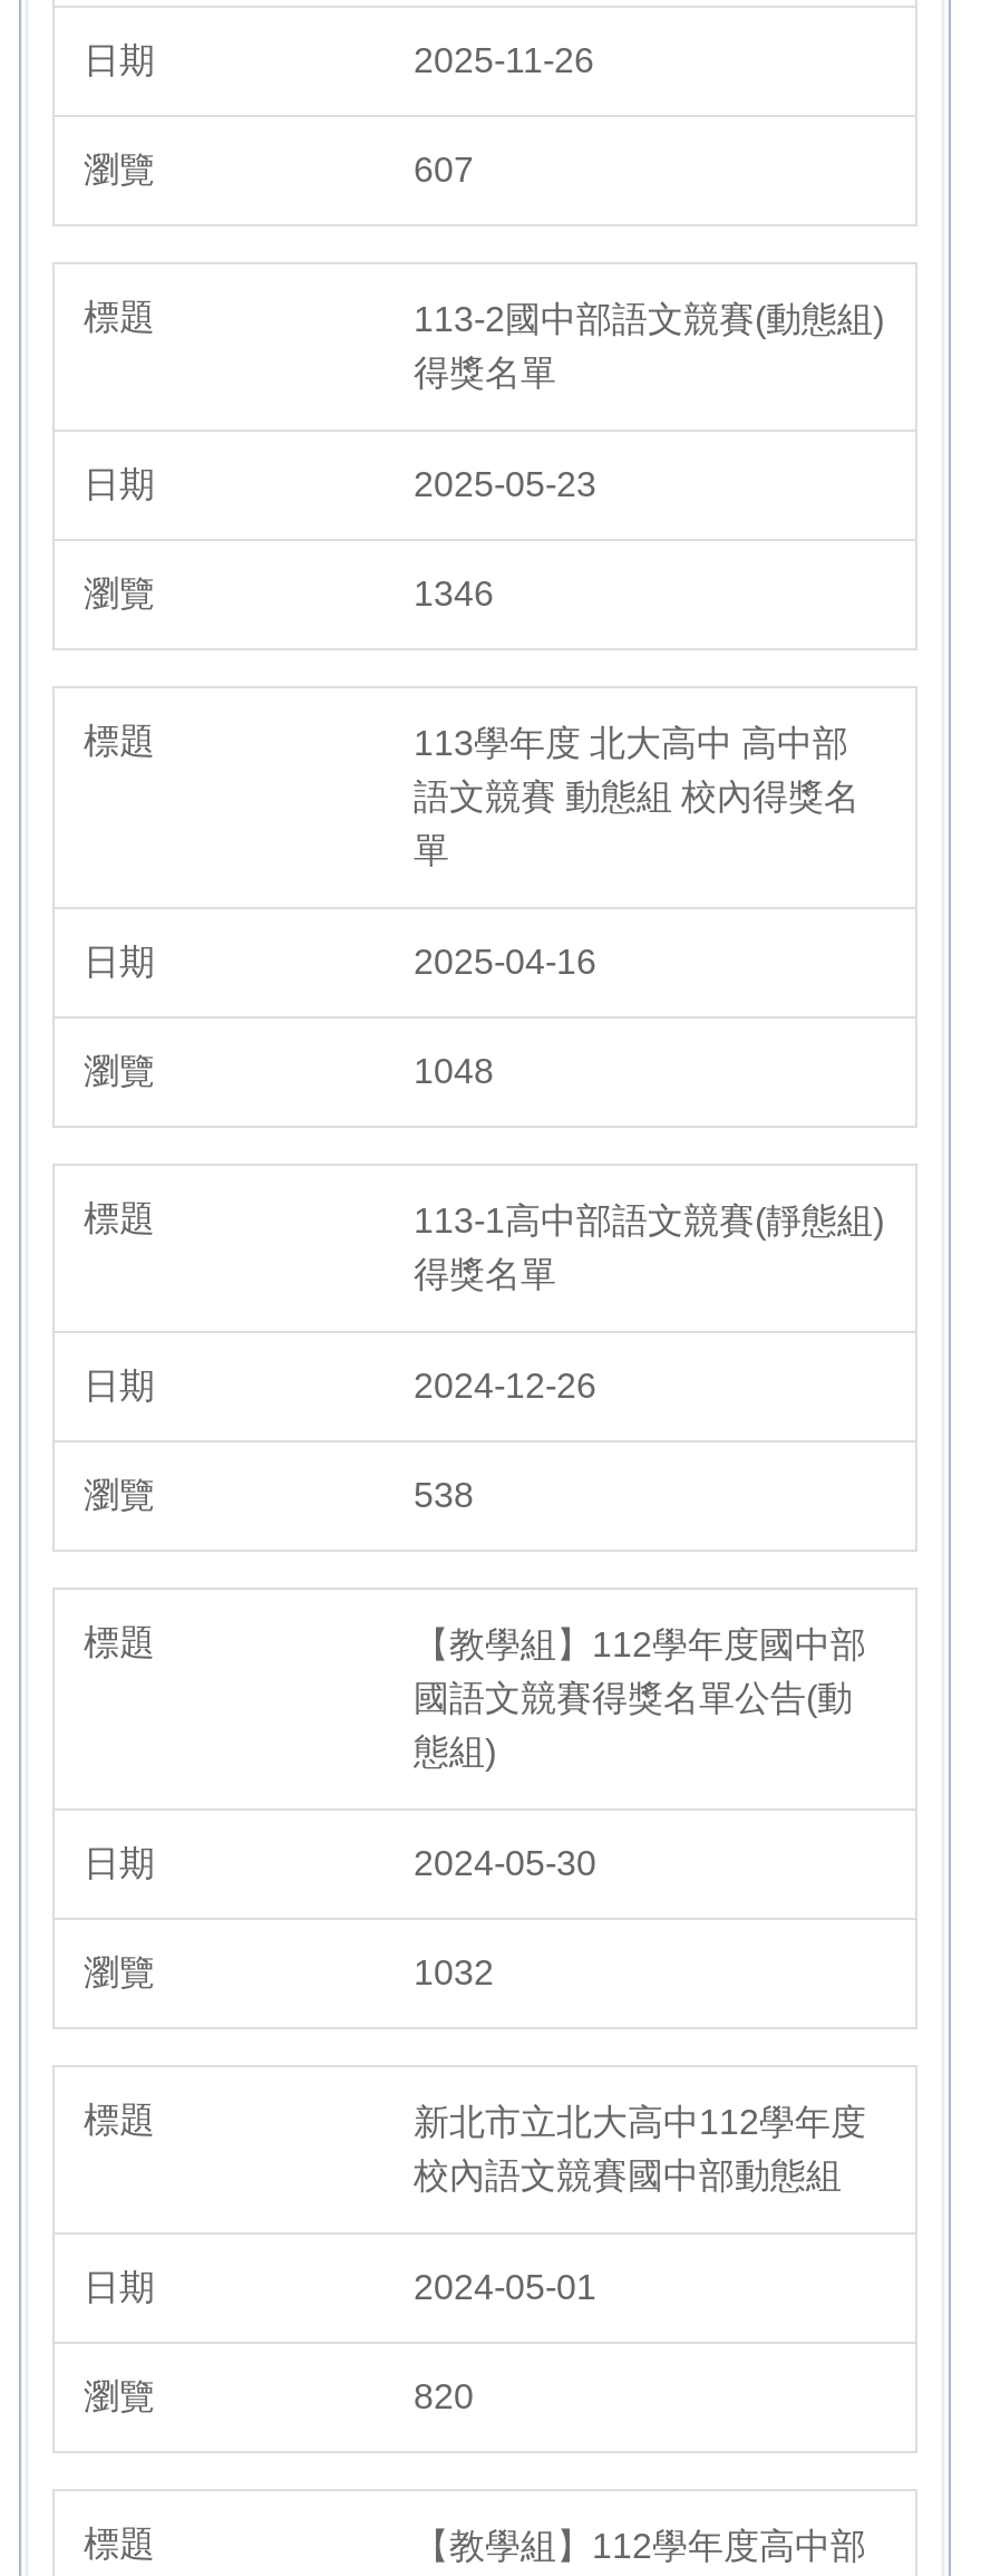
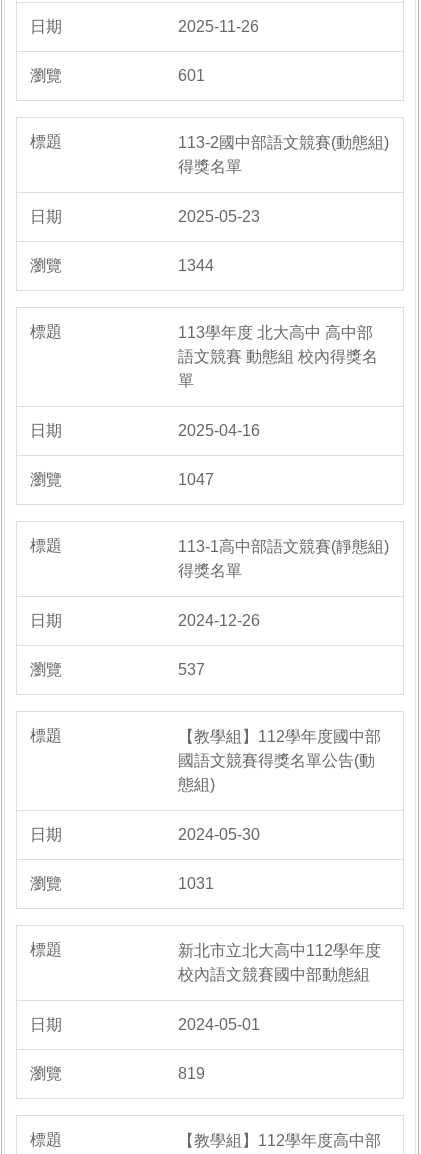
[414,151,474,189] 607 -> [178,67,205,84] 601
[414,575,494,613] 1346 -> [178,257,214,274] 1344
[414,1052,494,1090] 1048 -> [178,471,214,488] 1047
[414,1476,474,1514] 538 -> [178,661,205,678] 537
[414,1954,494,1992] 1032 -> [178,875,214,892] 1031
[414,2378,474,2416] 820 -> [178,1065,205,1082] 819

